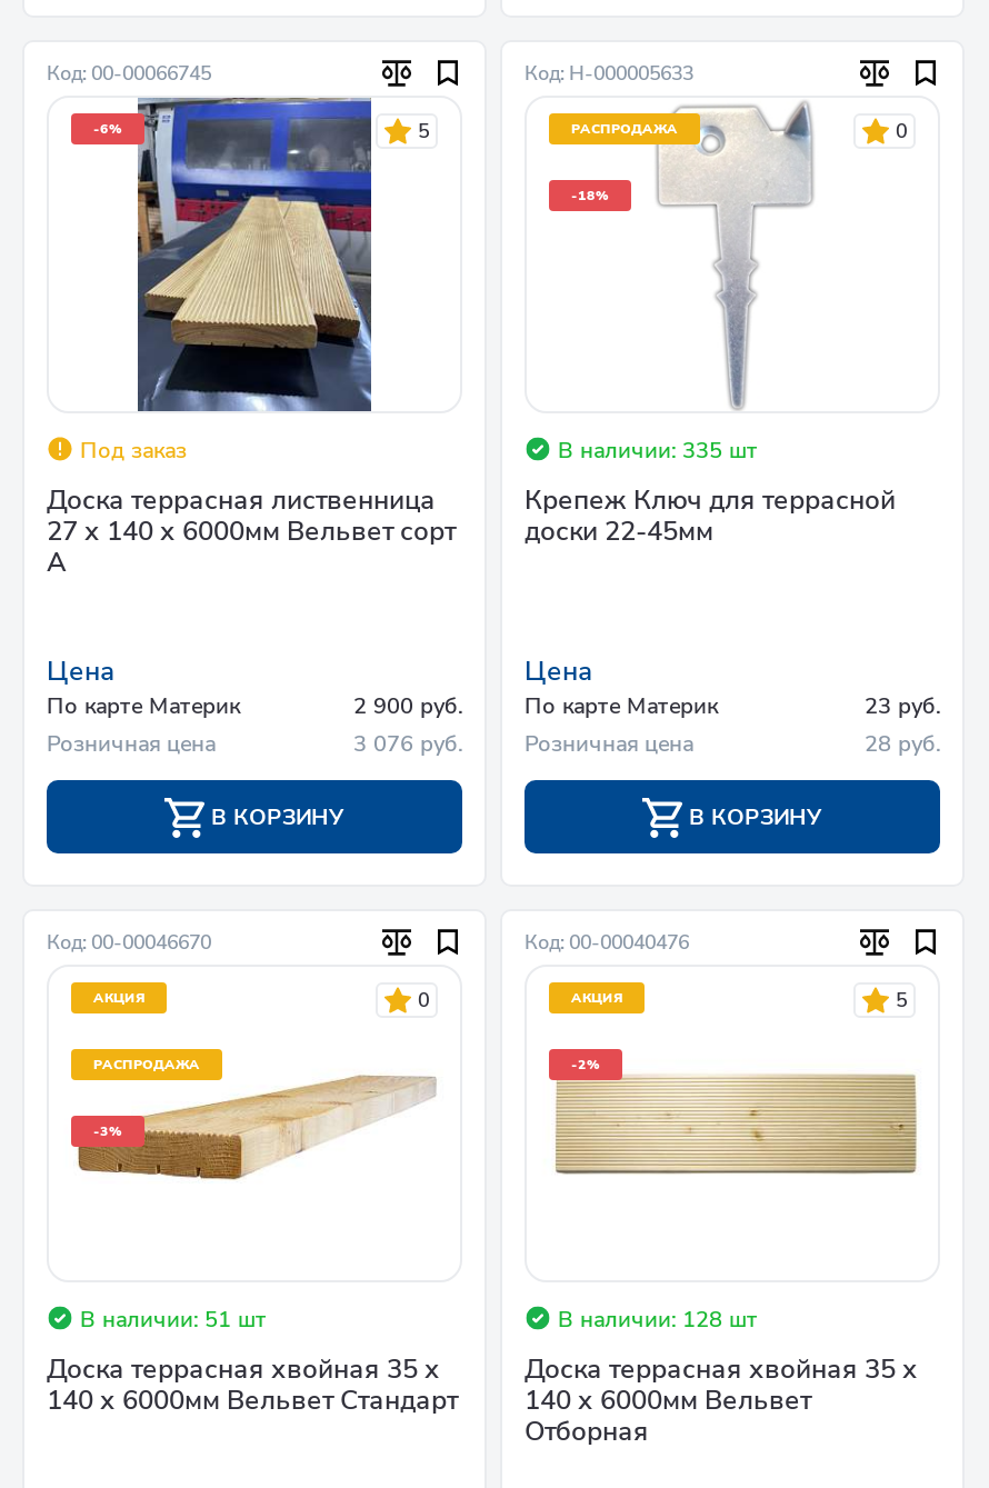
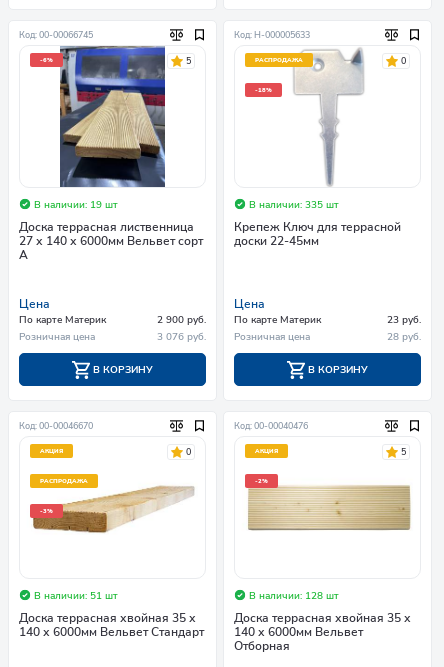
[80,436,187,467] Под заказ -> [34,198,118,212] В наличии: 19 шт

